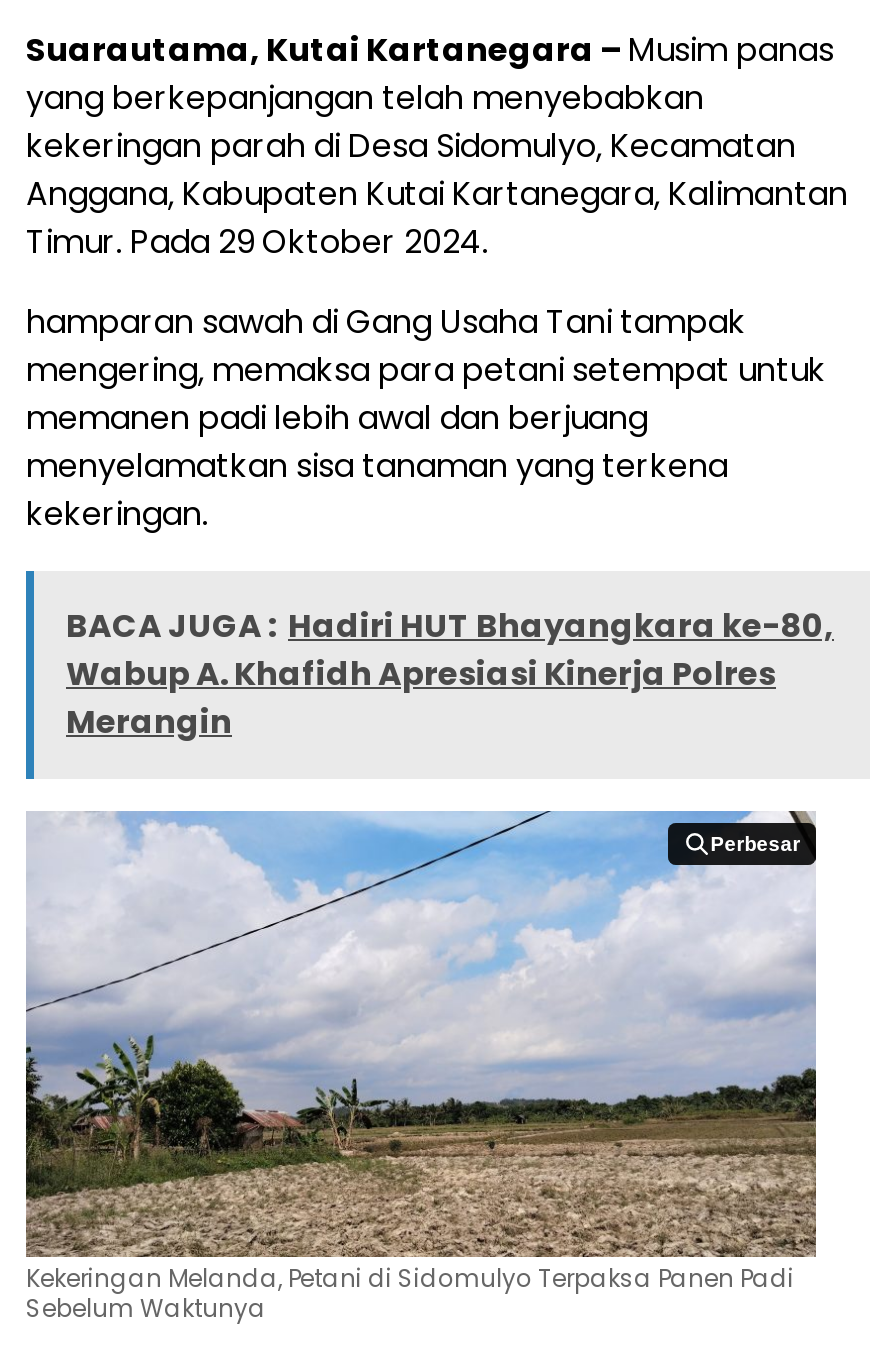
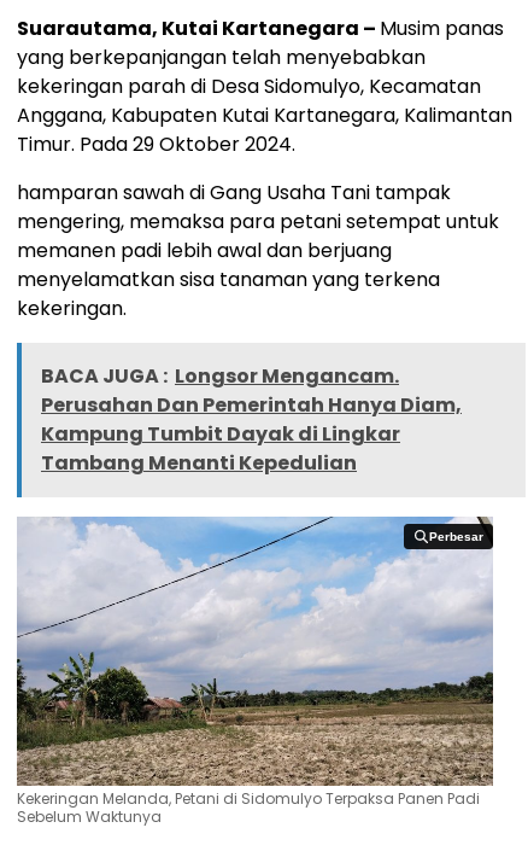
[66,603,834,745] BACA JUGA : Hadiri HUT Bhayangkara ke-80, | Wabup A. Khafidh Apresiasi Kinerja Polres | Merangin -> [41,362,462,477] BACA JUGA : Longsor Mengancam. | Perusahan Dan Pemerintah Hanya Diam, | Kampung Tumbit Dayak di Lingkar | Tambang Menanti Kepedulian

